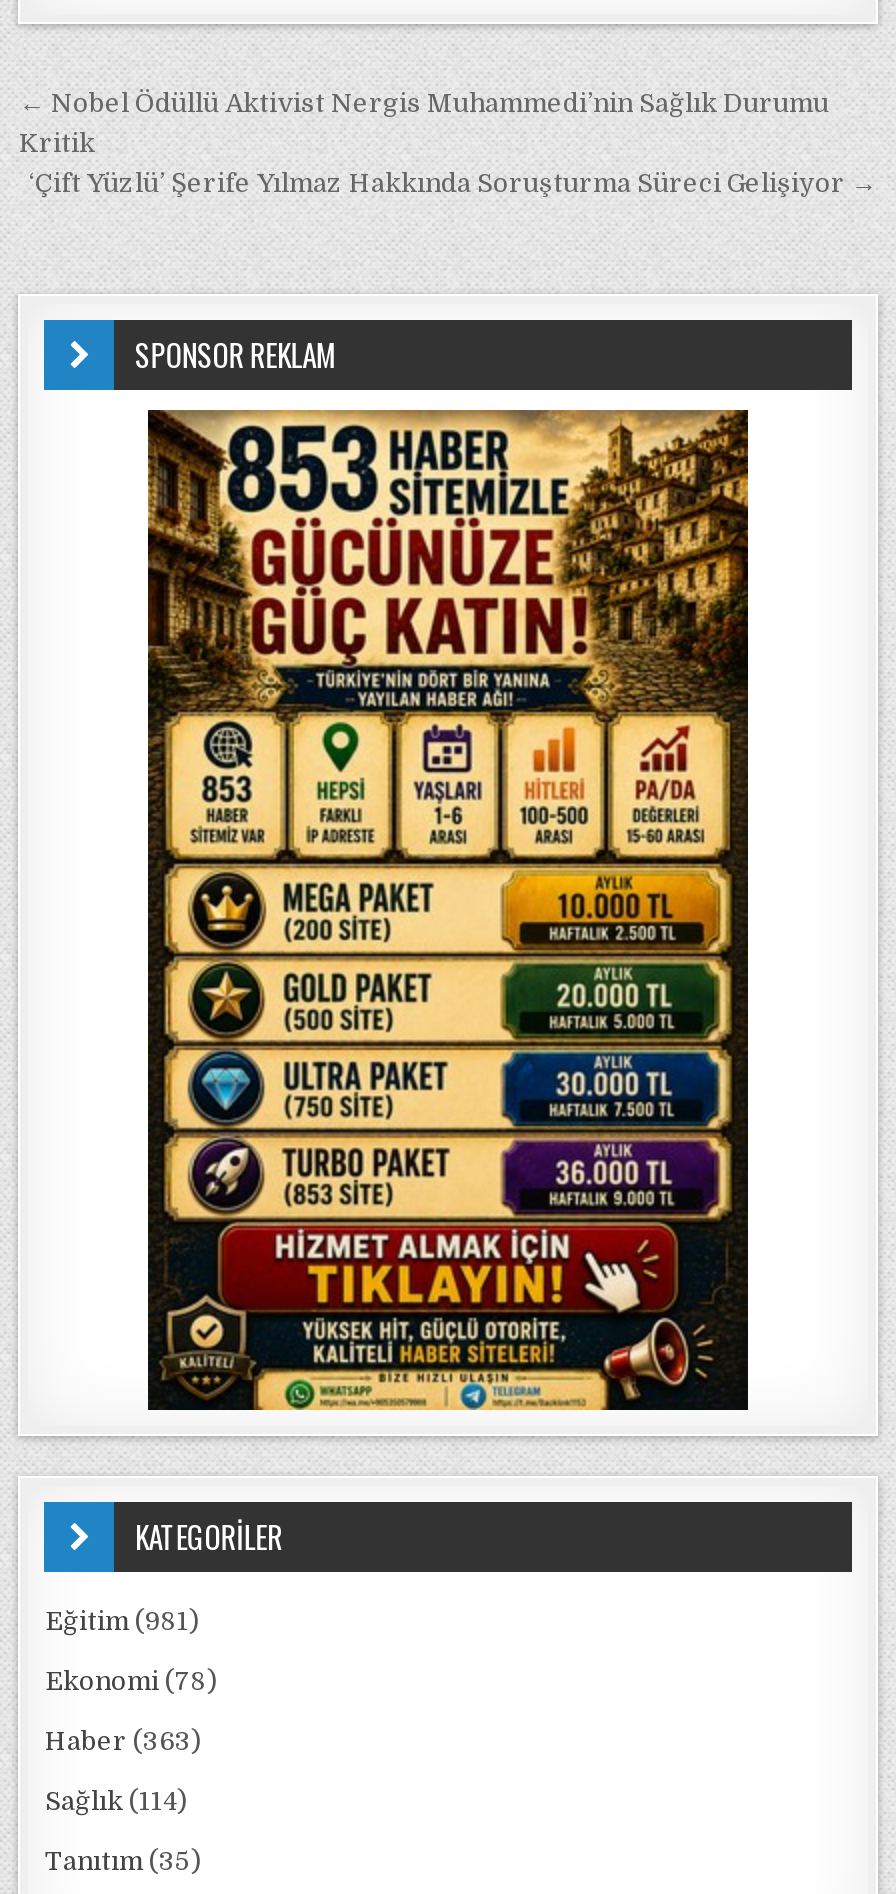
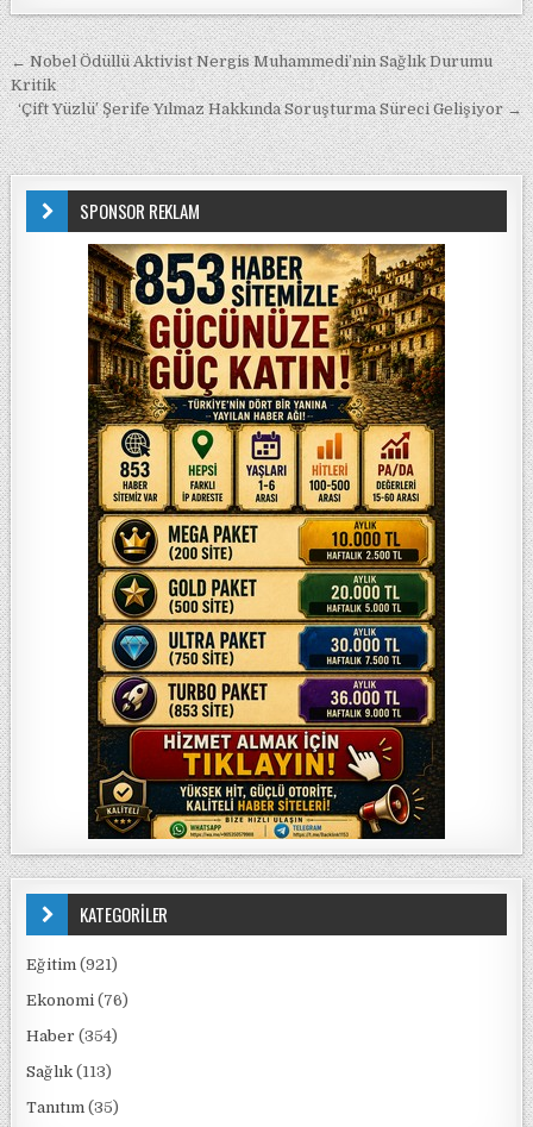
[45,1606,199,1636] Eğitim (981) -> [27,956,118,973] Eğitim (921)
[45,1666,217,1696] Ekonomi (78) -> [27,991,129,1009] Ekonomi (76)
[45,1726,201,1756] Haber (363) -> [27,1027,118,1045] Haber (354)
[45,1786,187,1816] Sağlık (114) -> [27,1063,112,1081] Sağlık (113)

